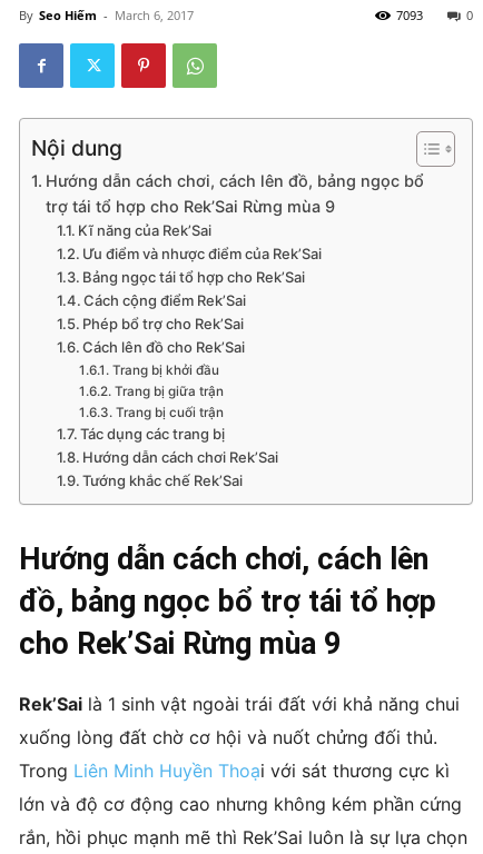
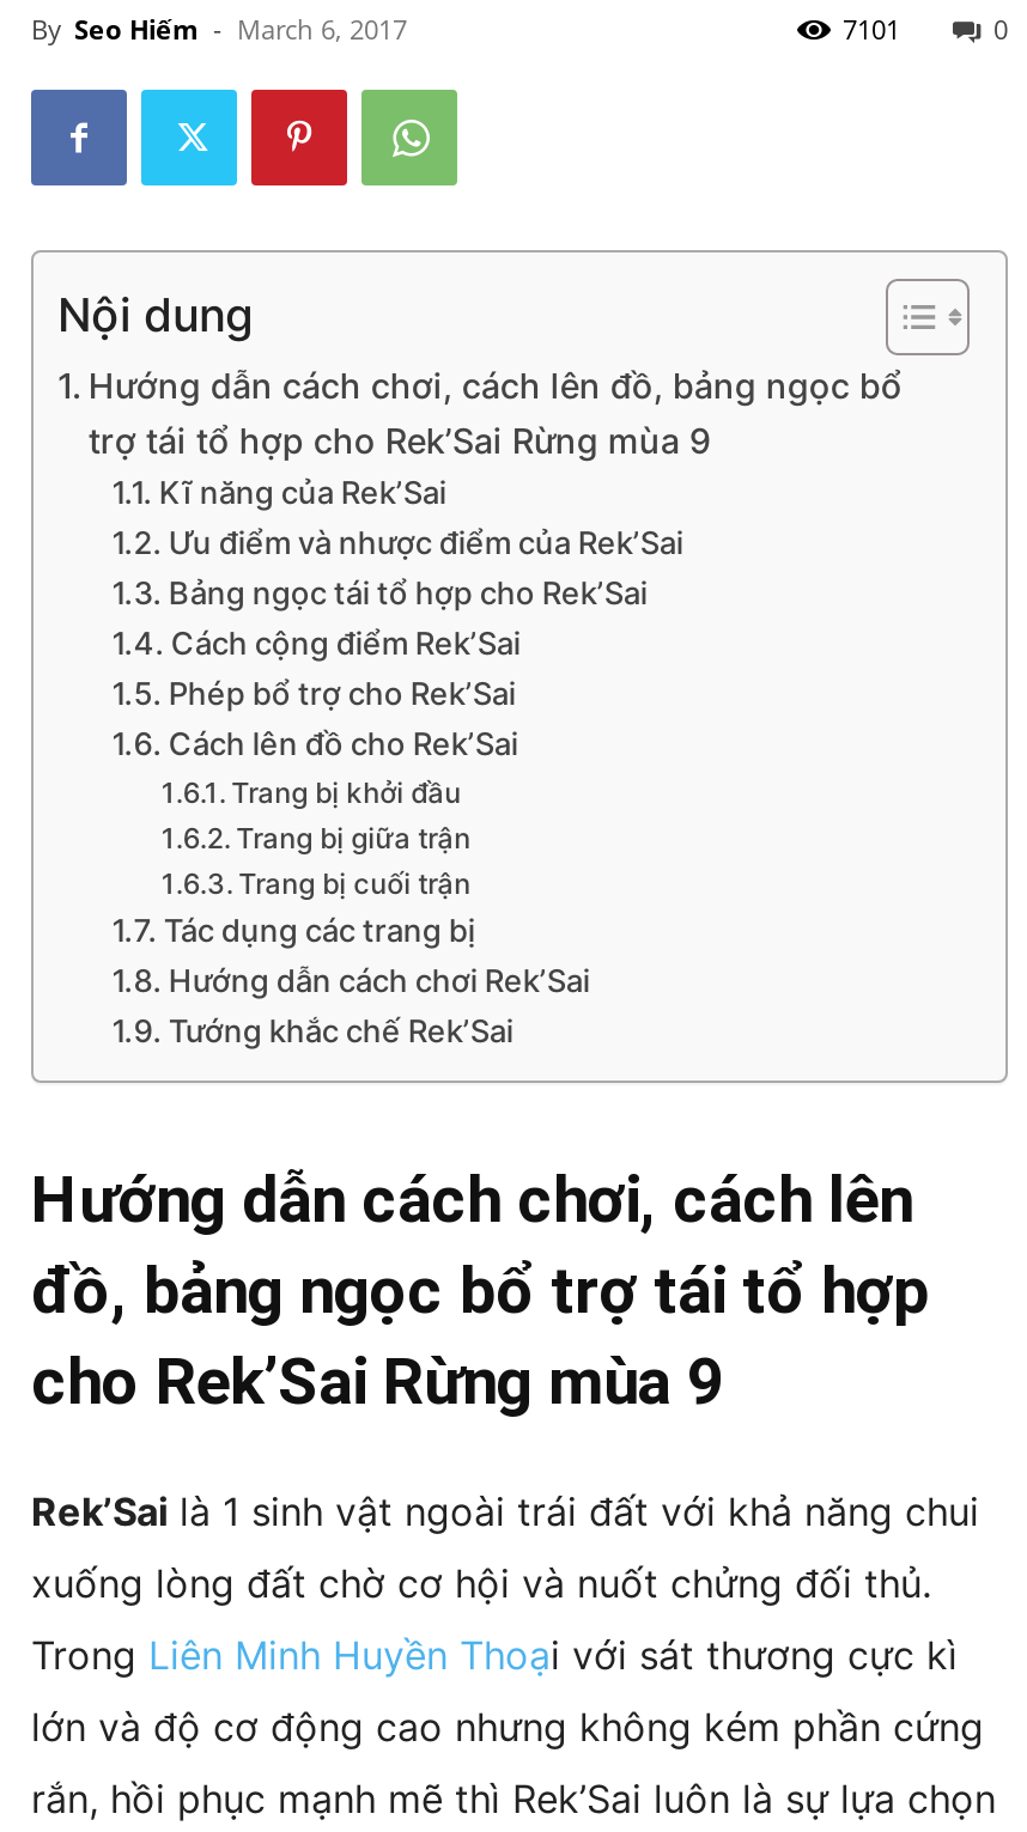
[396,7,423,23] 7093 -> [843,11,900,47] 7101

